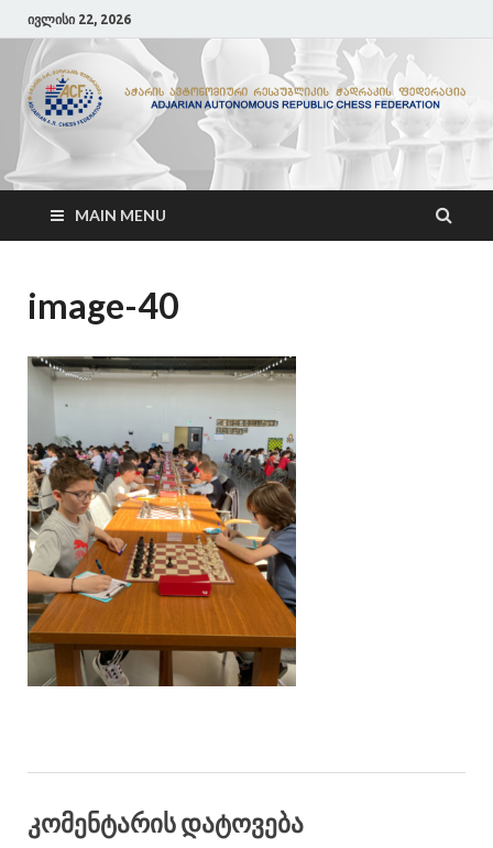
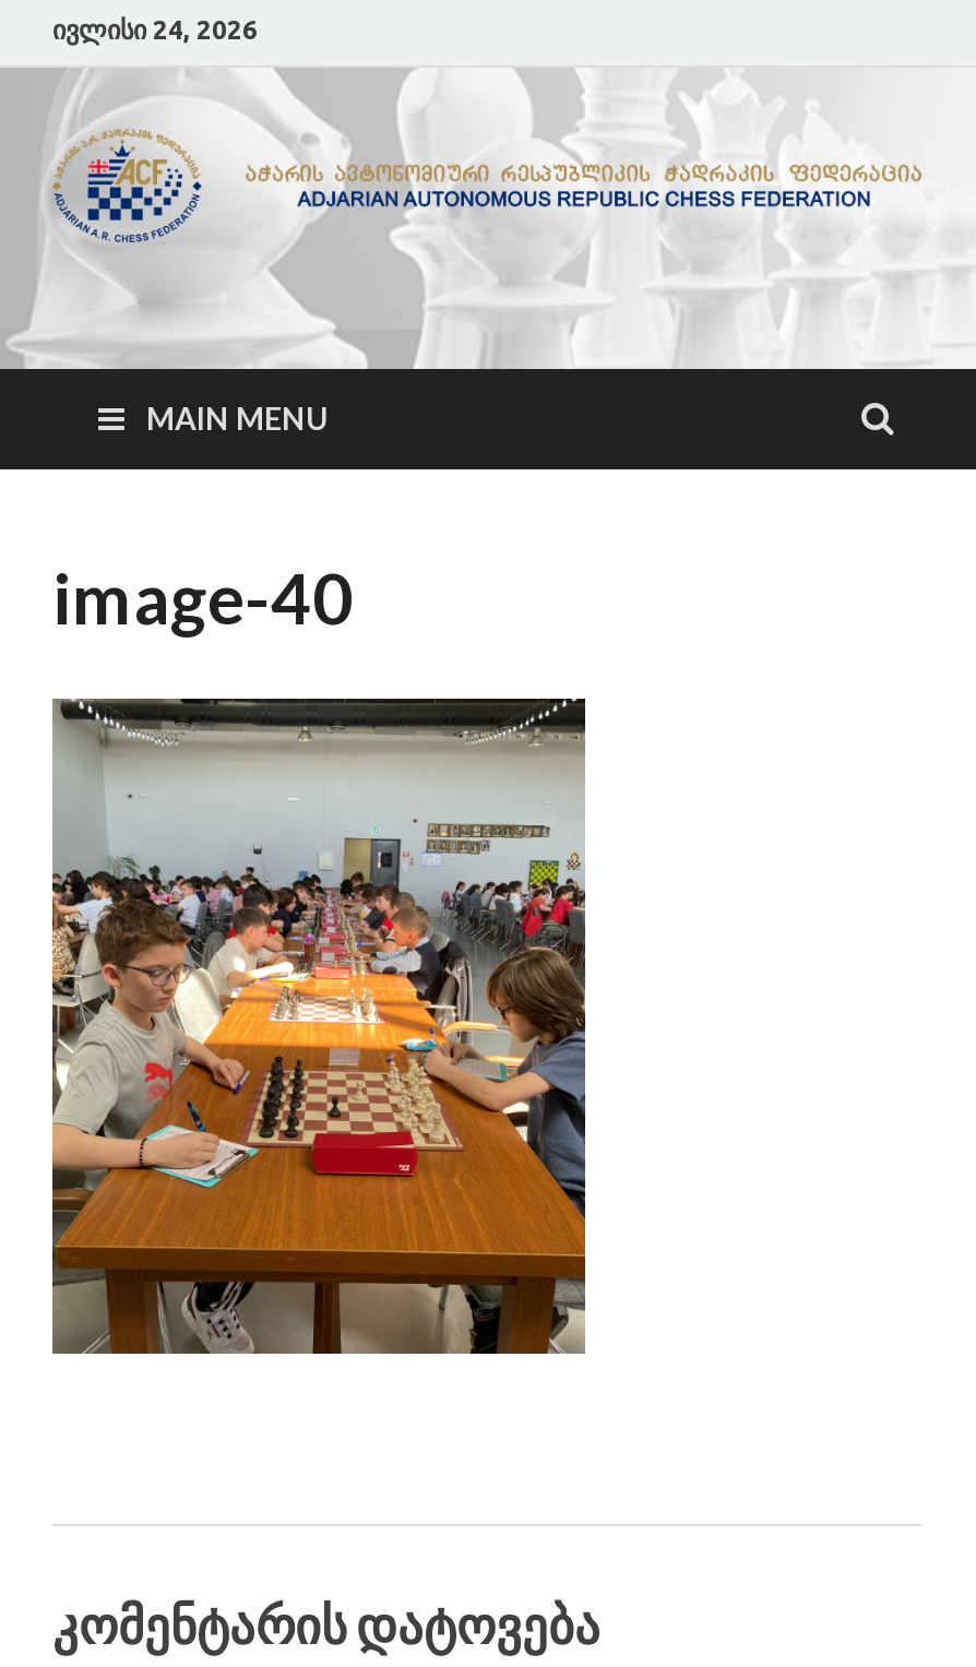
[28,12,131,26] ივლისი 22, 2026 -> [52,14,258,43] ივლისი 24, 2026

